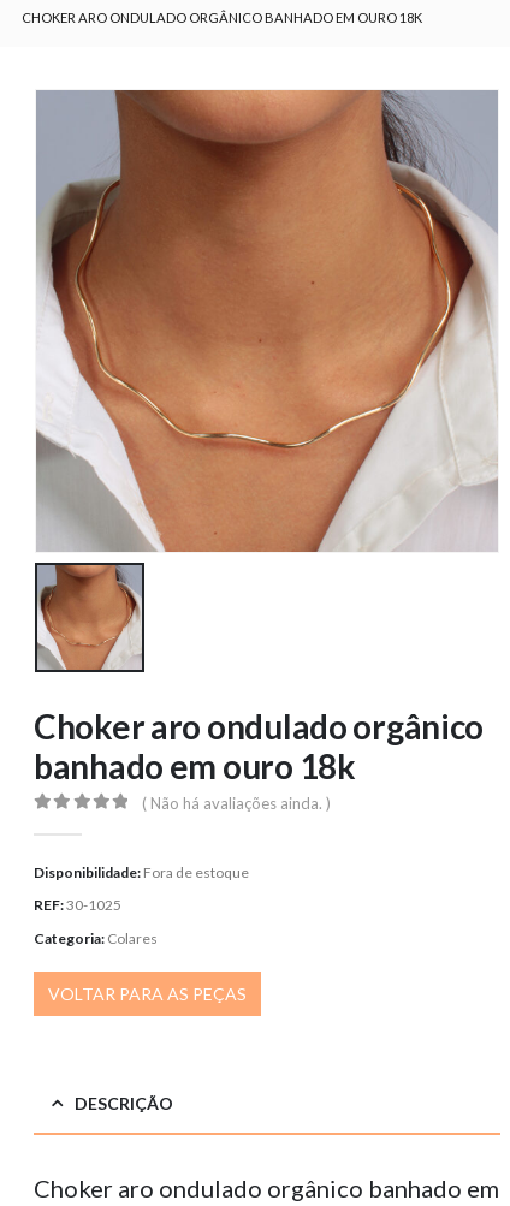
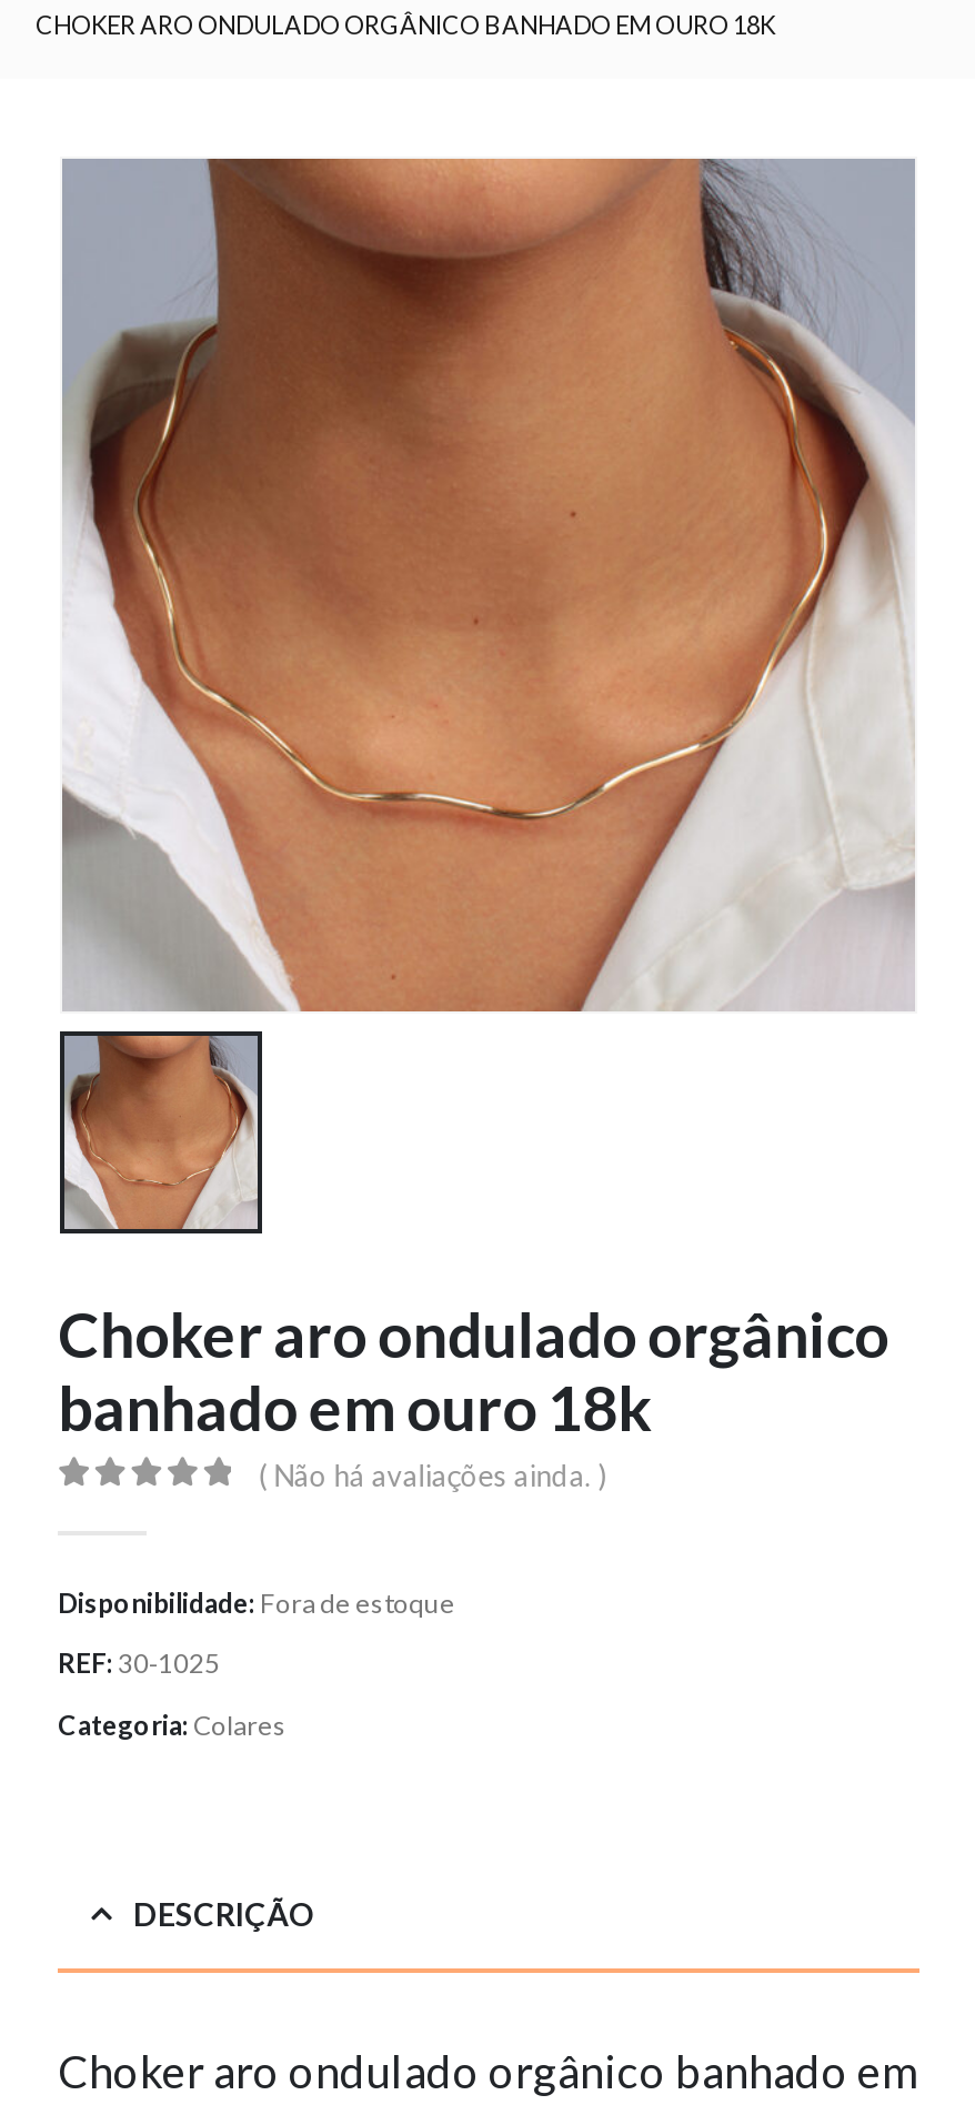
[48,983,247,1004] VOLTAR PARA AS PEÇAS -> none

